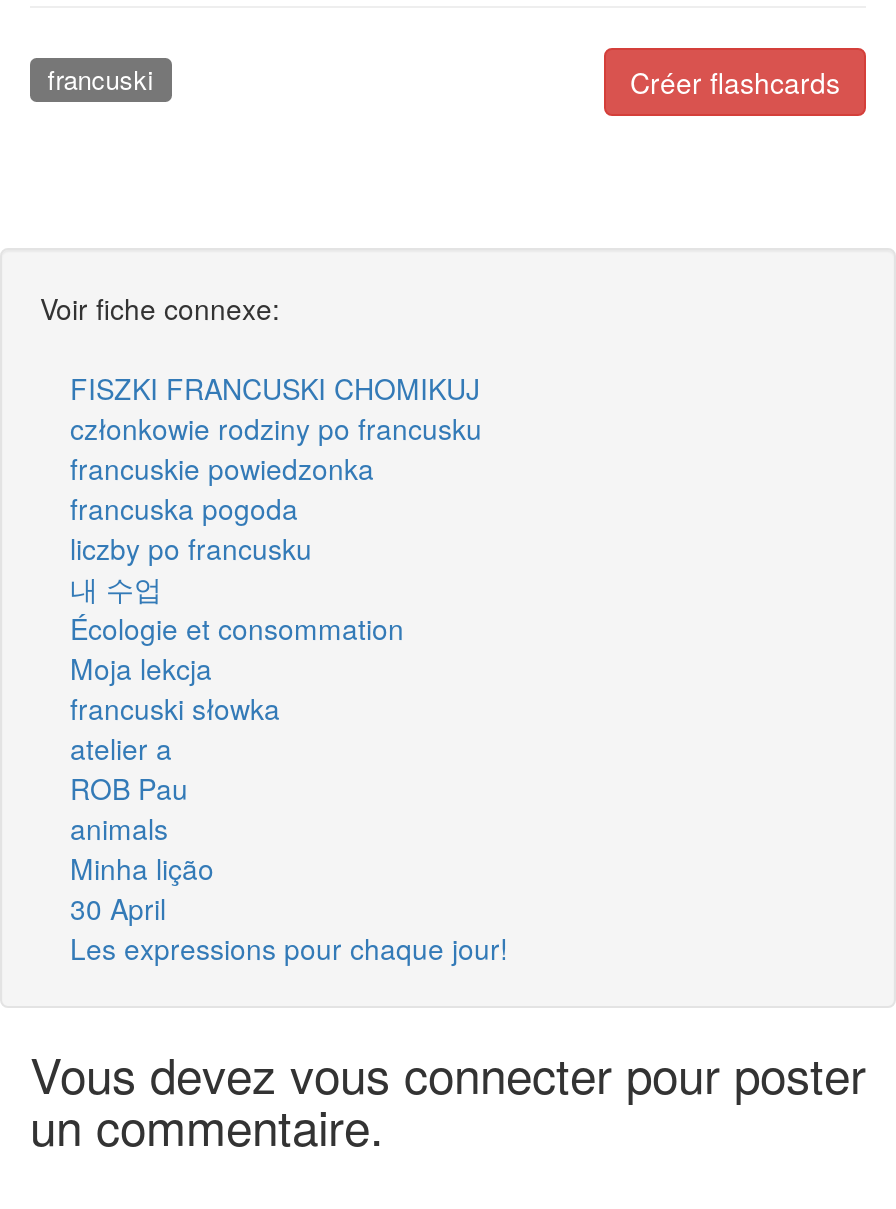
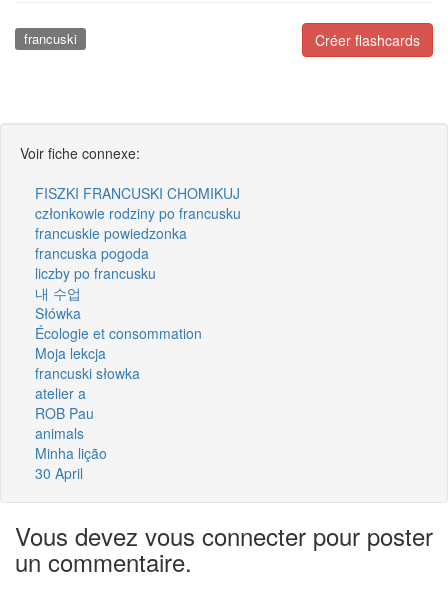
none -> [35,303,81,323] Słówka
moved [70,608,404,928] -> [35,323,202,483]: Écologie et consommation | Moja lekcja | francuski słowka | atelier a | ROB Pau | animals | Minha lição | 30 April
[70,928,508,968] Les expressions pour chaque jour! -> none

